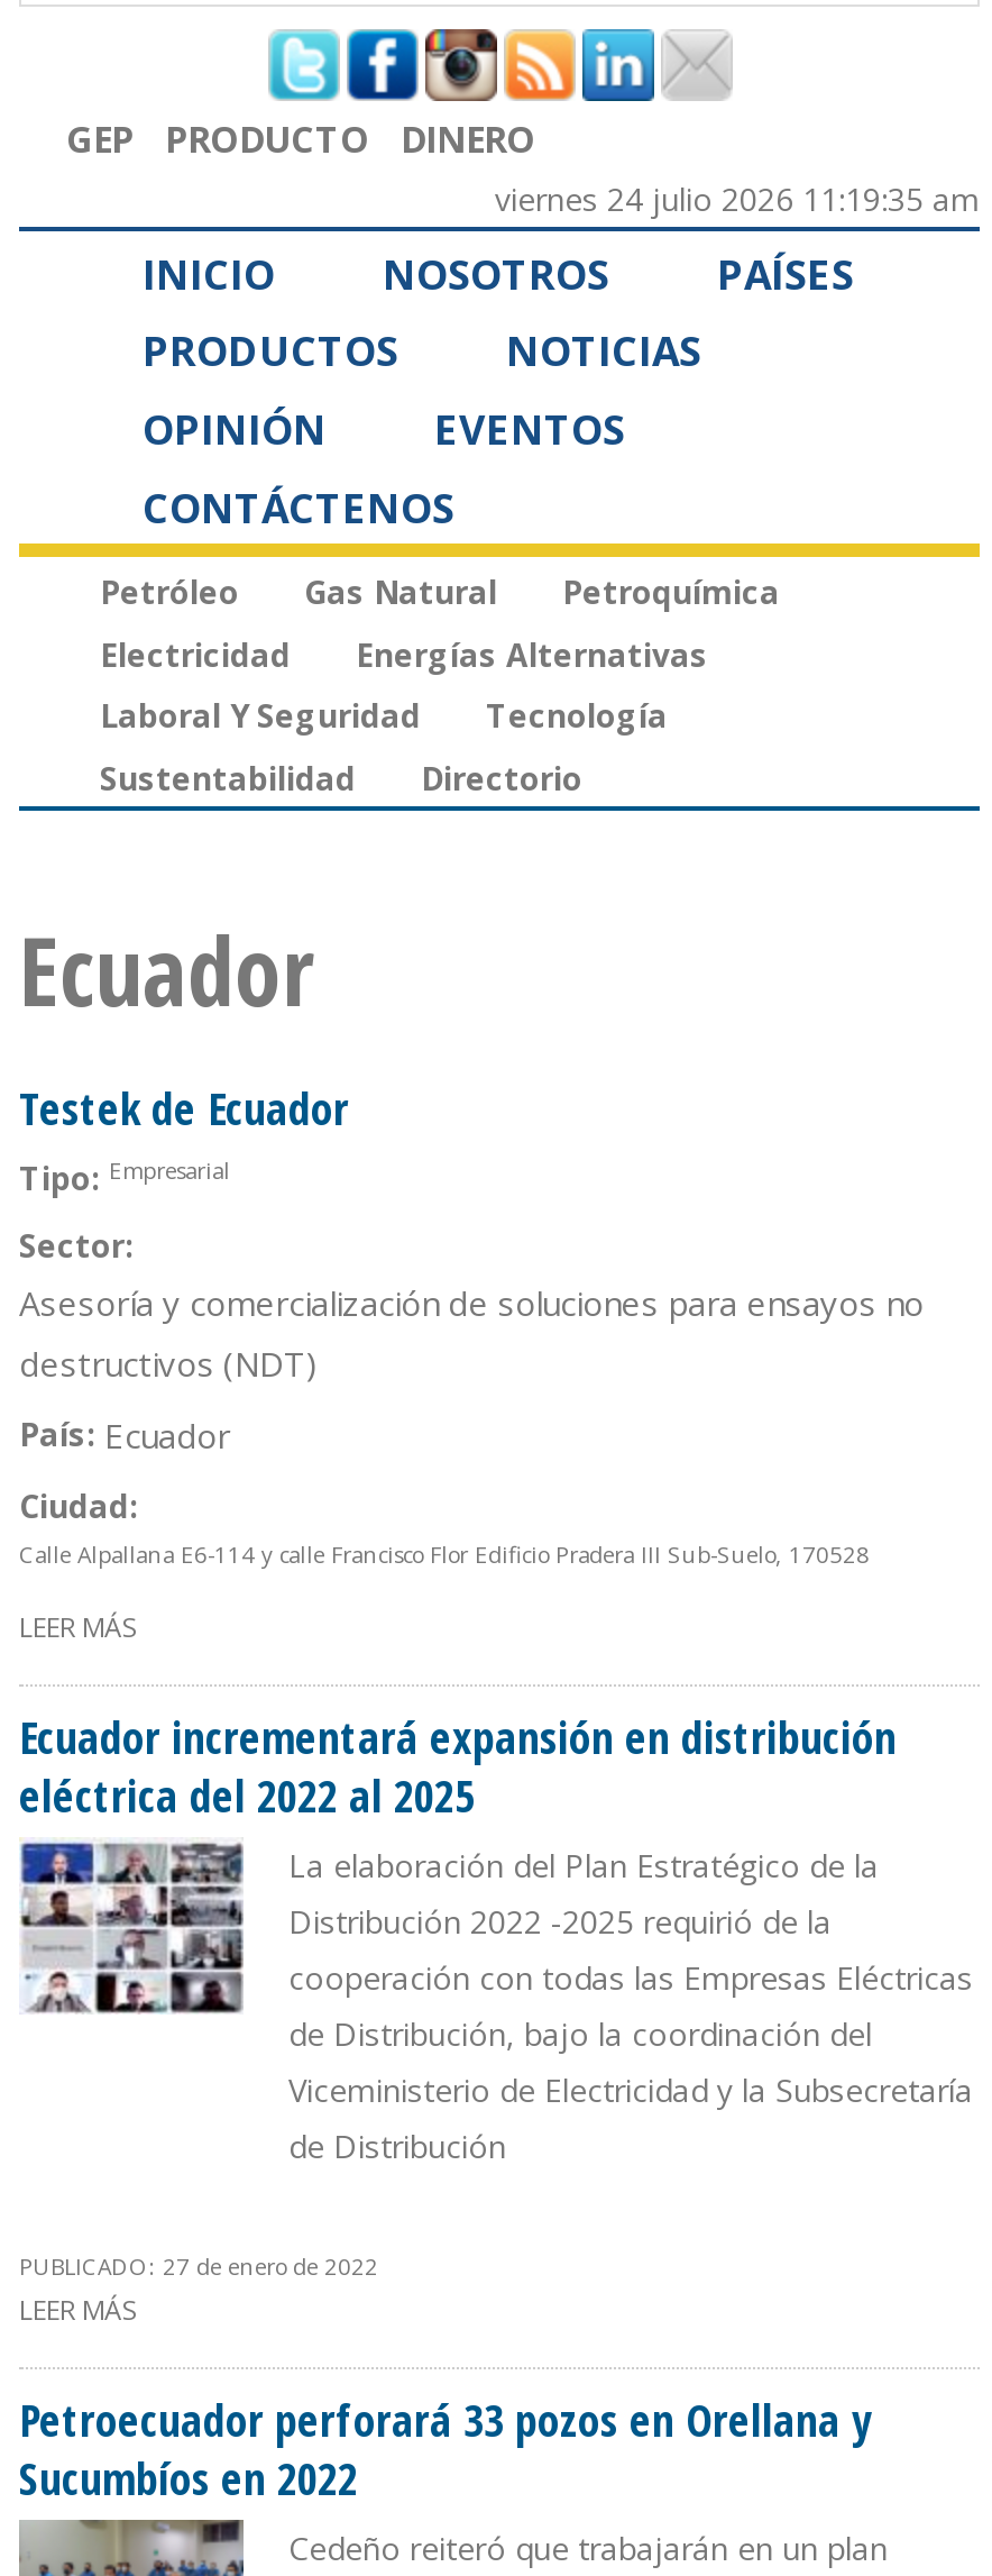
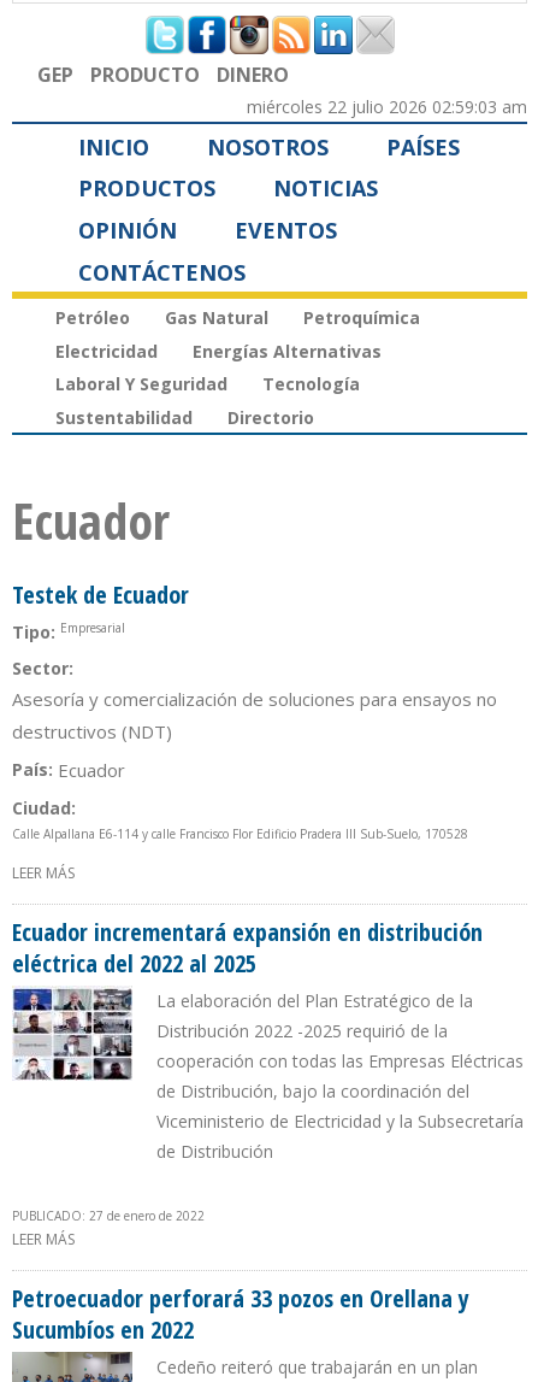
[495,177,980,220] viernes 24 julio 2026 11:19:35 am -> [247,95,527,118] miércoles 22 julio 2026 02:59:03 am

